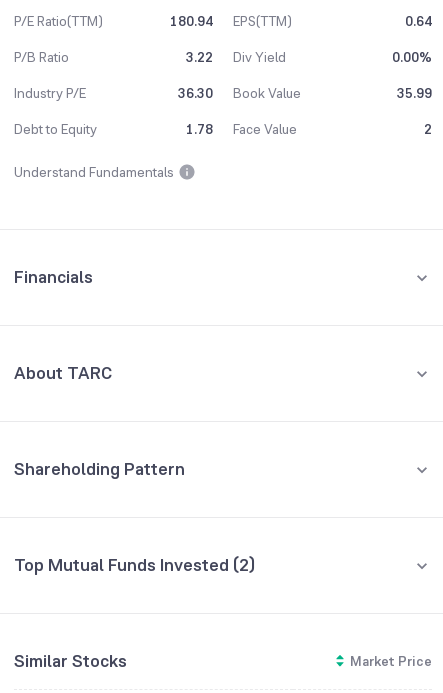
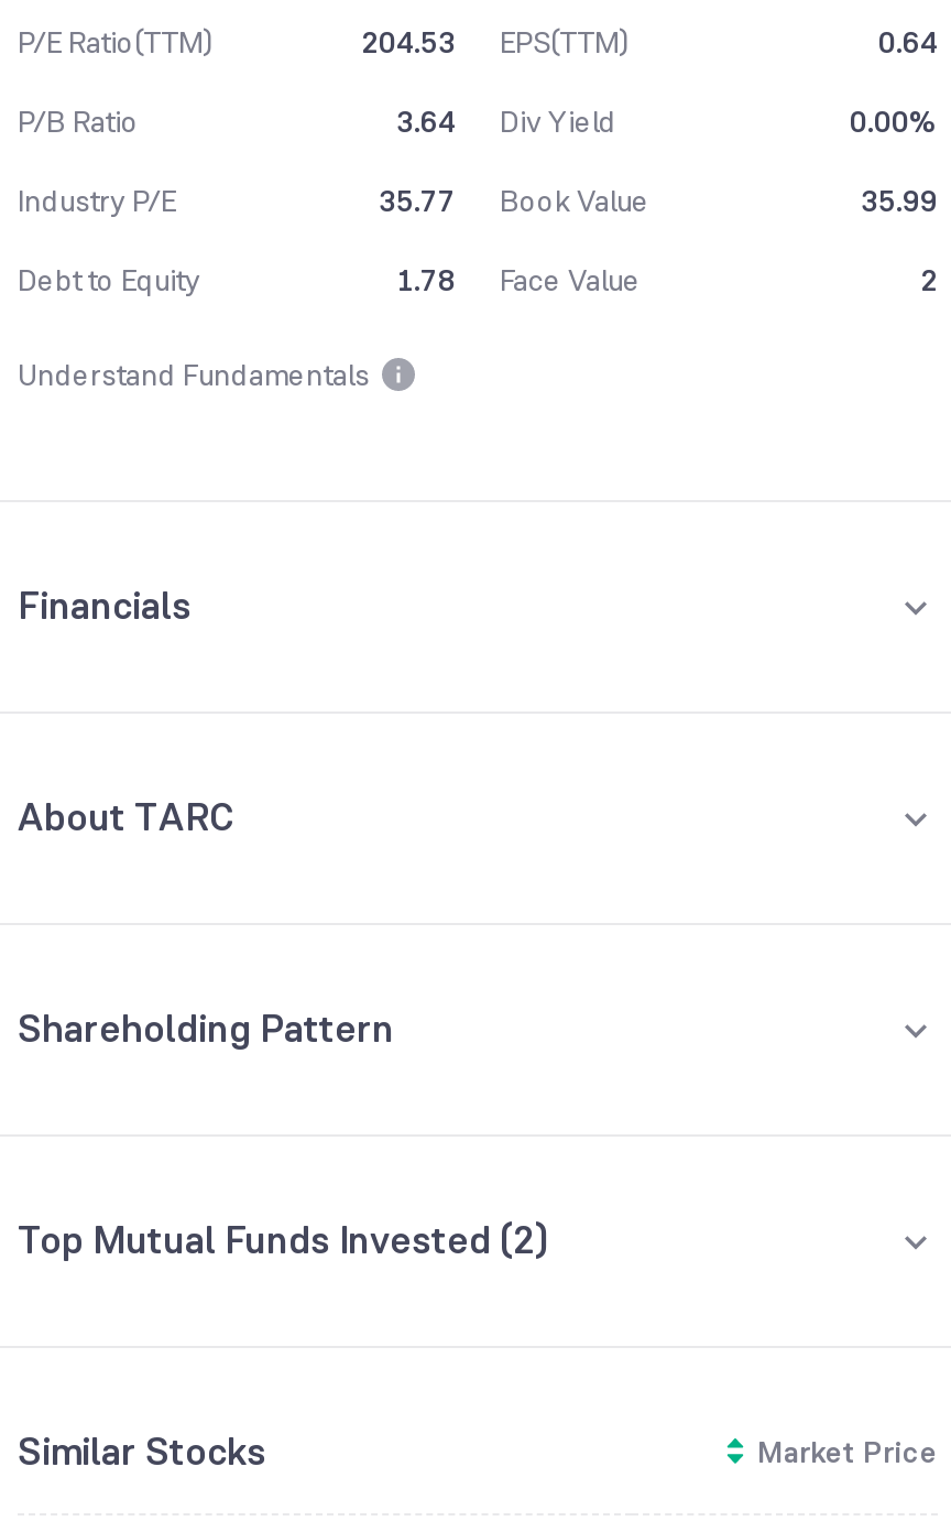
[170,12,292,30] 180.94 EPS(TTM) -> [361,22,630,62] 204.53 EPS(TTM)
[186,48,286,66] 3.22 Div Yield -> [396,101,616,141] 3.64 Div Yield
[178,84,301,102] 36.30 Book Value -> [379,181,649,220] 35.77 Book Value

